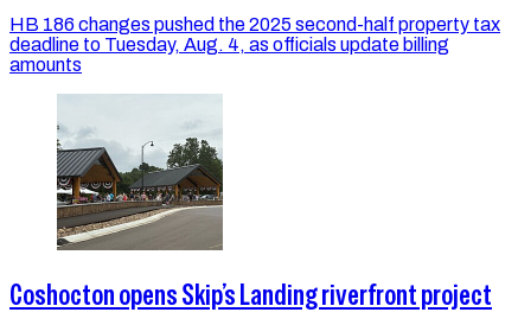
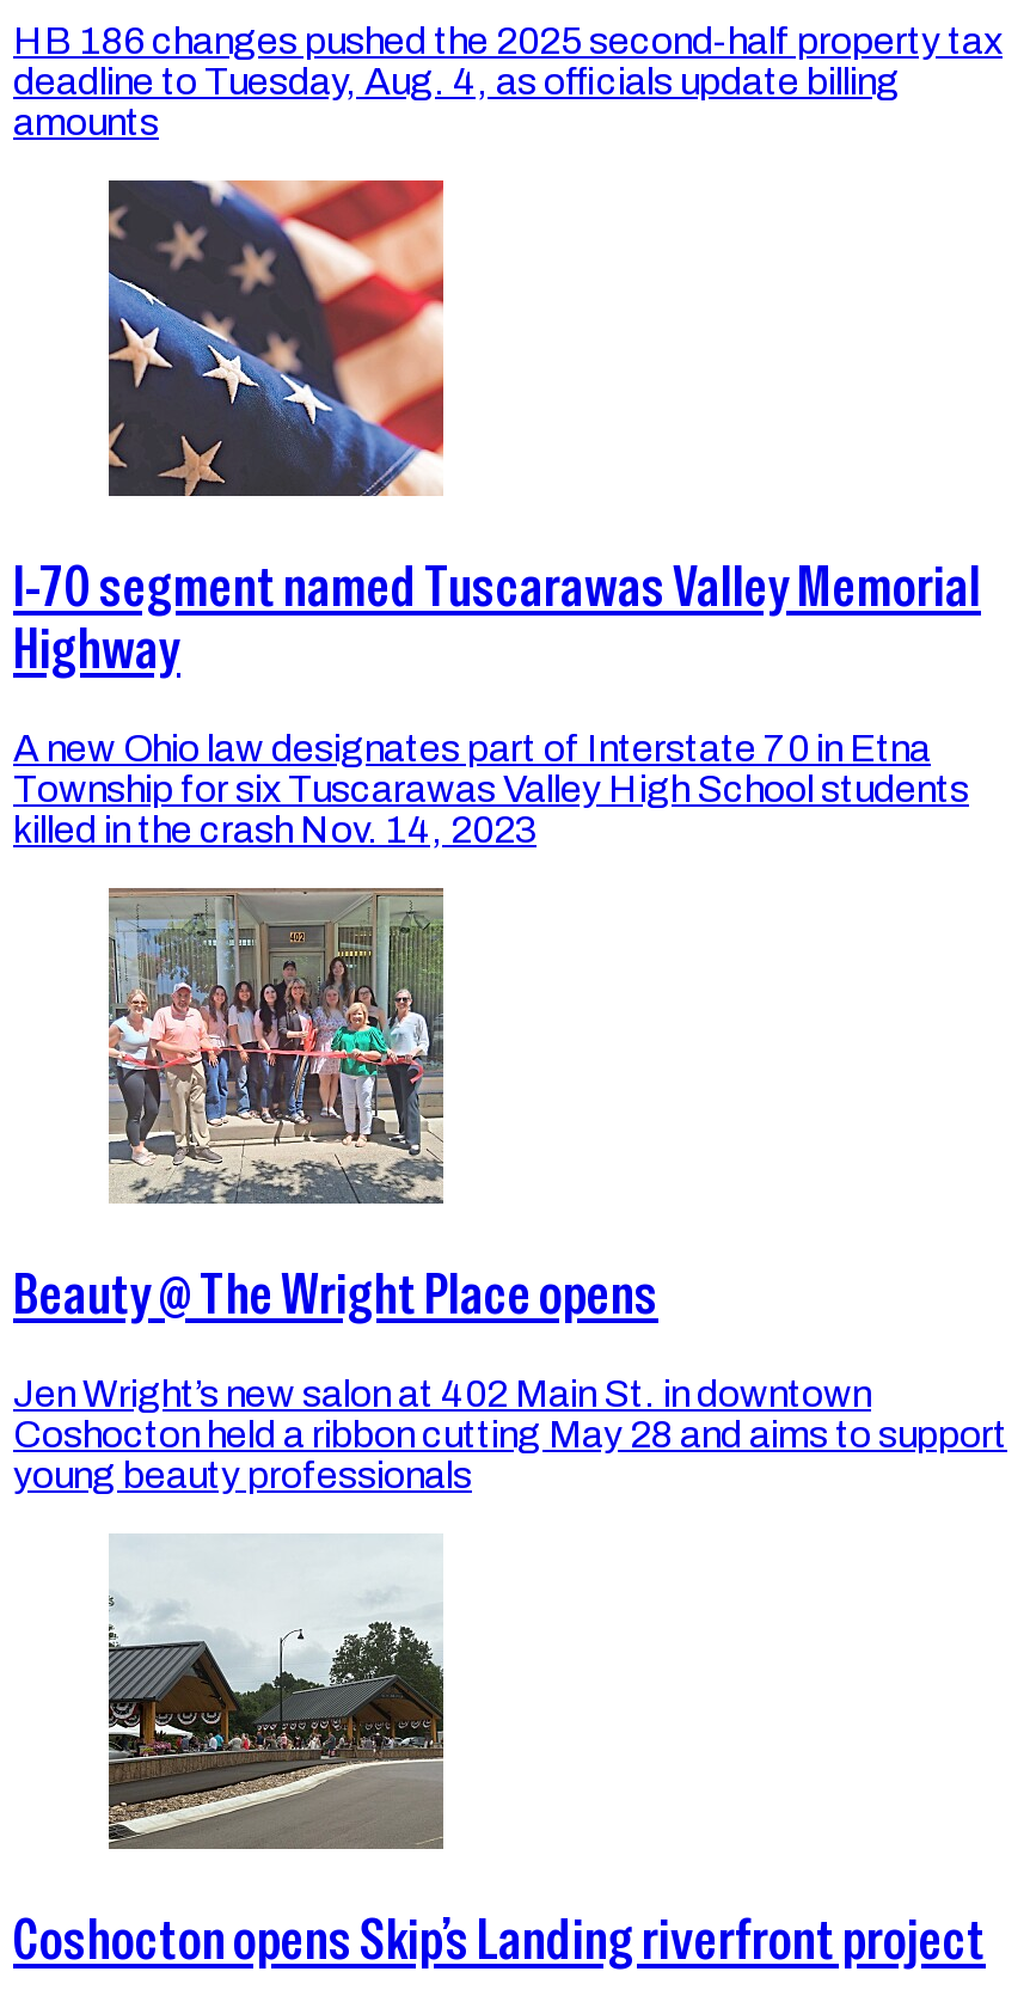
none -> [13,178,981,849] [image] | I-70 segment named Tuscarawas Valley Memorial | Highway | A new Ohio law designates part of Interstate 70 in Etna | Township for six Tuscarawas Valley High School students | killed in the crash Nov. 14, 2023
none -> [13,886,1007,1494] [image] | Beauty @ The Wright Place opens | Jen Wright’s new salon at 402 Main St. in downtown | Coshocton held a ribbon cutting May 28 and aims to support | young beauty professionals

